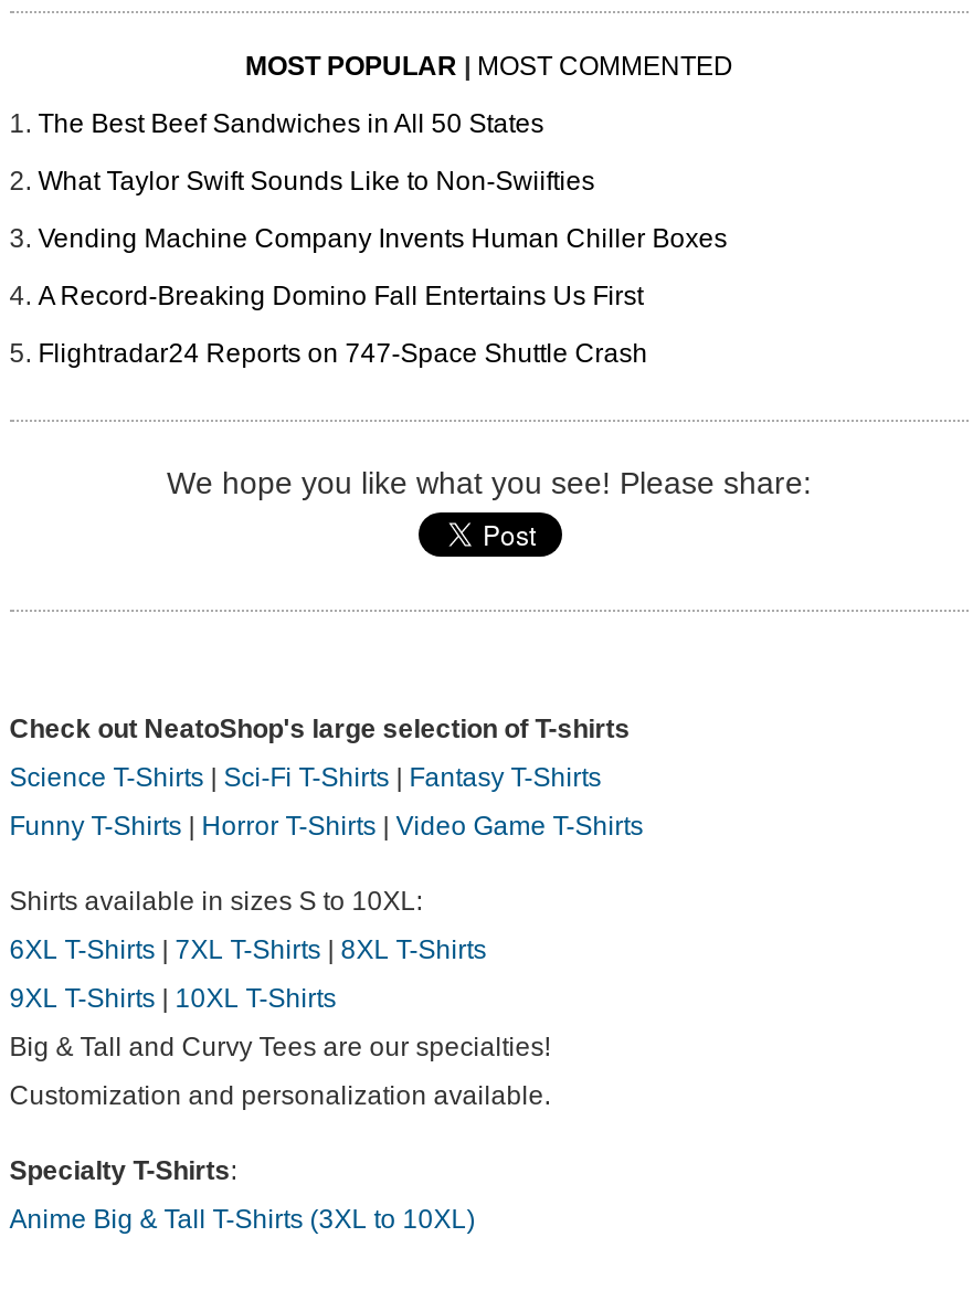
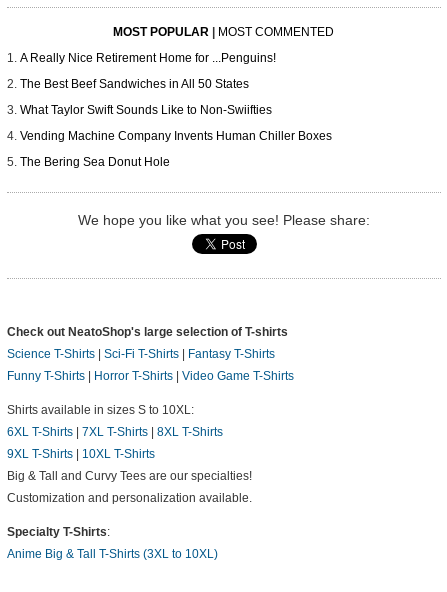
none -> [20,51,276,65] A Really Nice Retirement Home for ...Penguins!
moved [38,109,727,255] -> [20,77,332,143]: The Best Beef Sandwiches in All 50 States | What Taylor Swift Sounds Like to Non-Swiifties | Vending Machine Company Invents Human Chiller Boxes
[38,282,648,370] A Record-Breaking Domino Fall Entertains Us First | Flightradar24 Reports on 747-Space Shuttle Crash -> [20,155,170,169] The Bering Sea Donut Hole

